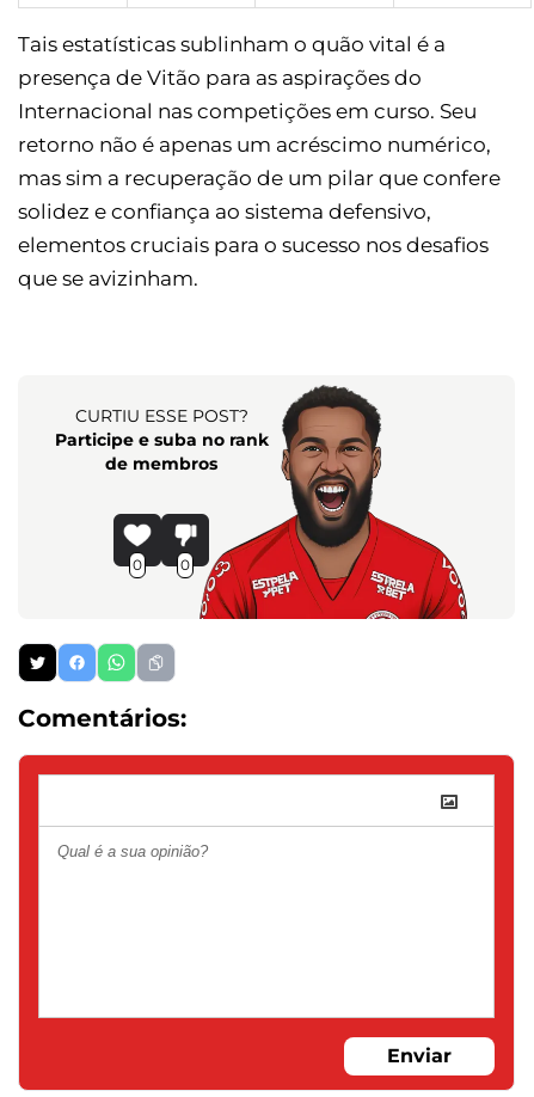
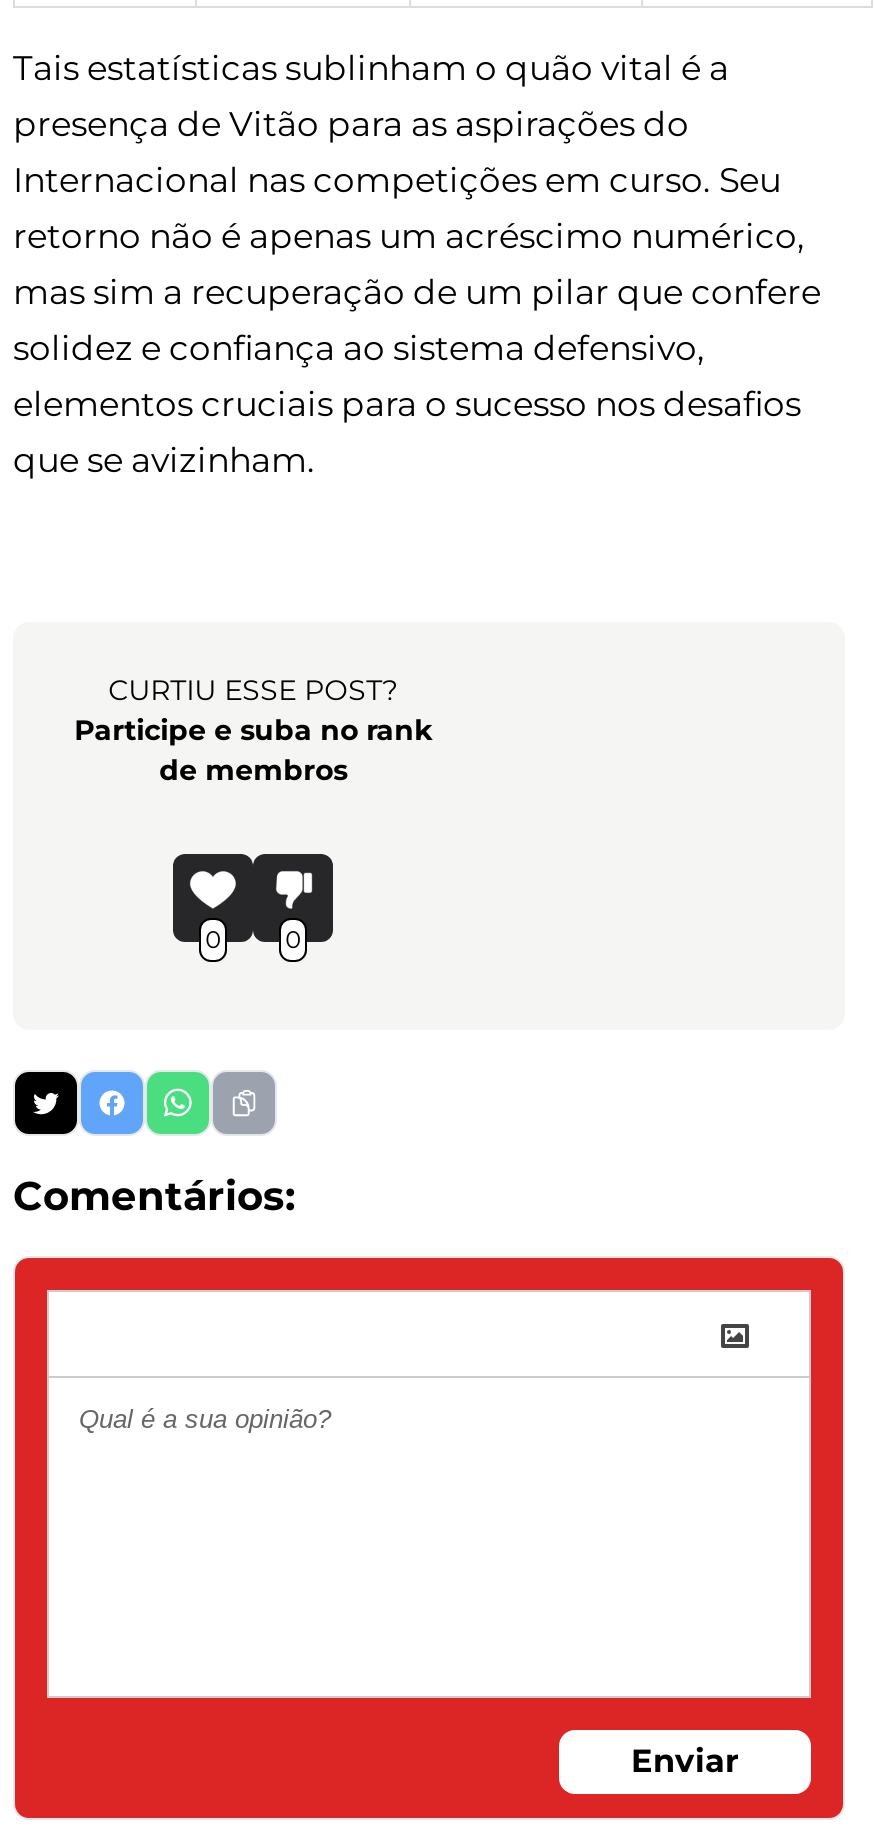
[198,384,468,620] [image] -> none

